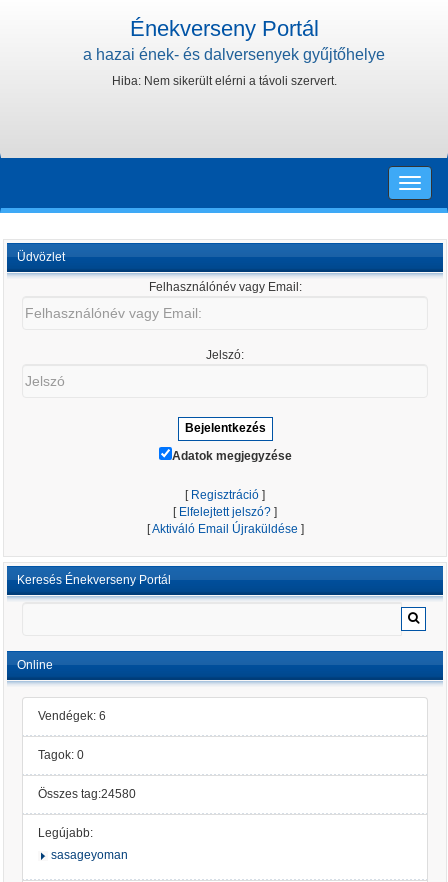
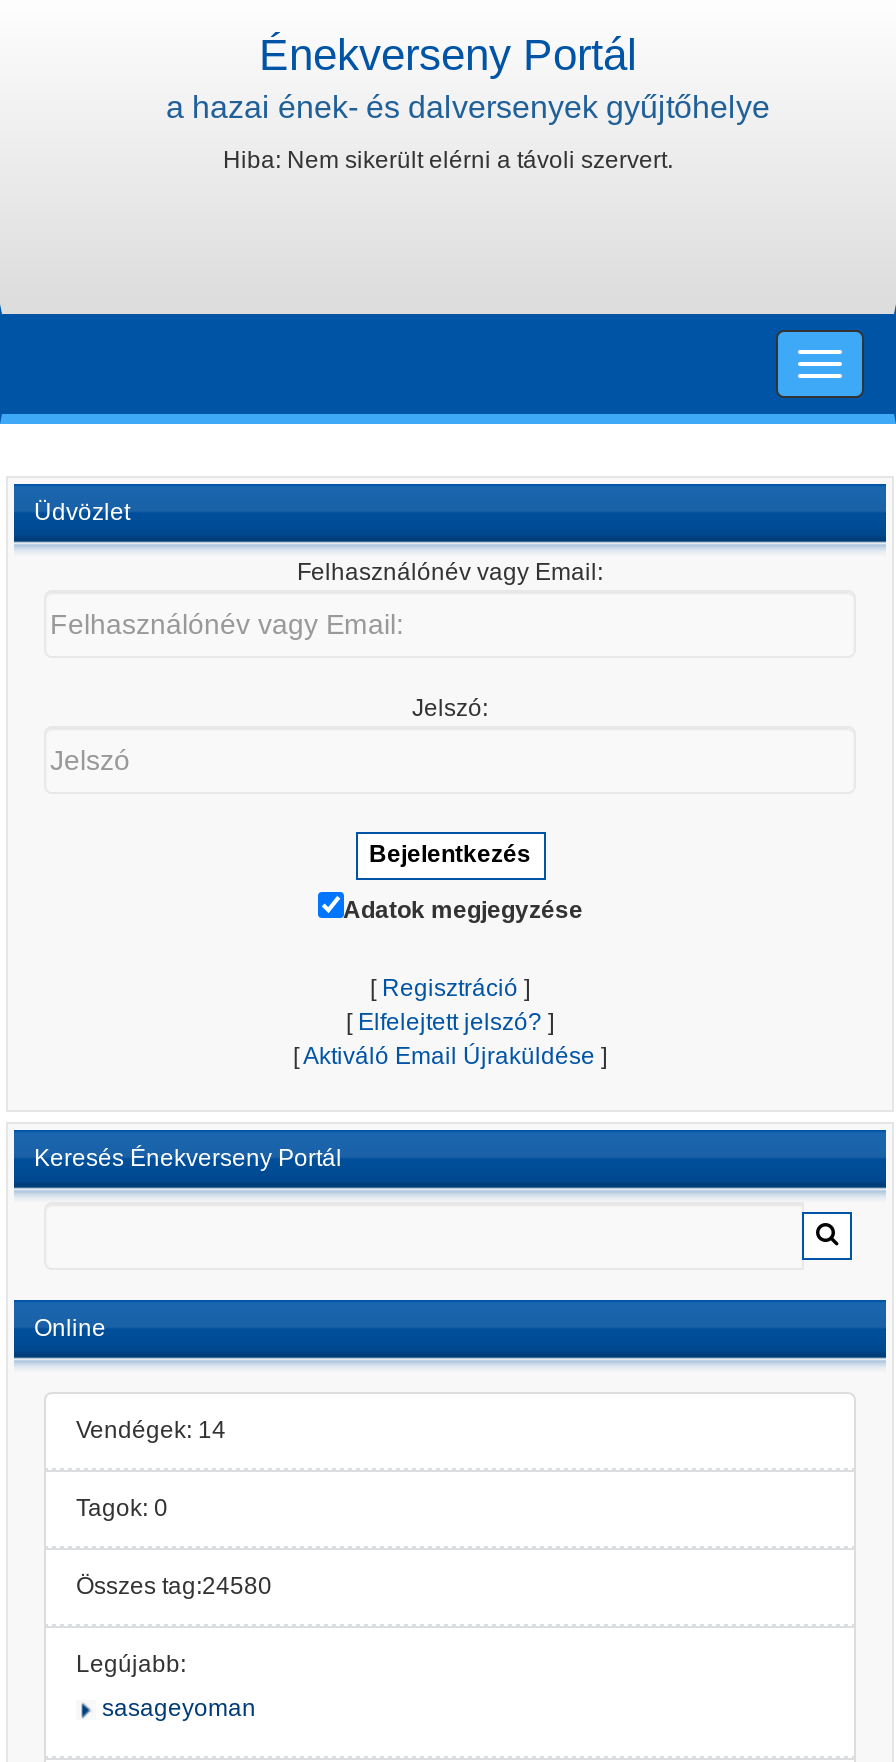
[38,709,106,723] Vendégek: 6 -> [76,1416,226,1444] Vendégek: 14

